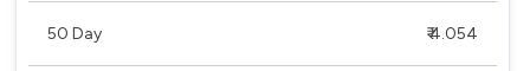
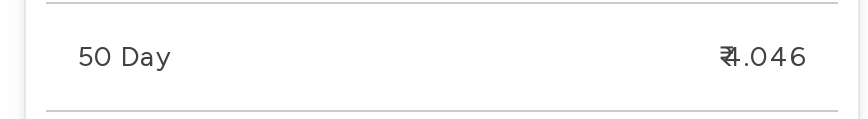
[426,24,478,44] ₹ 4.054 -> [718,40,806,74] ₹ 4.046

